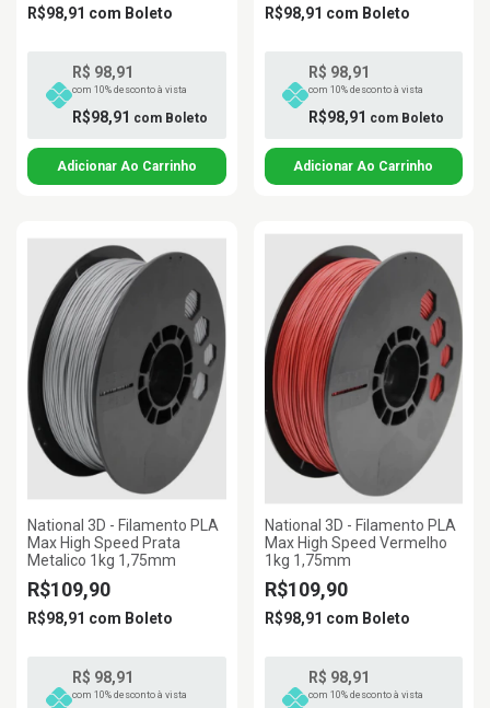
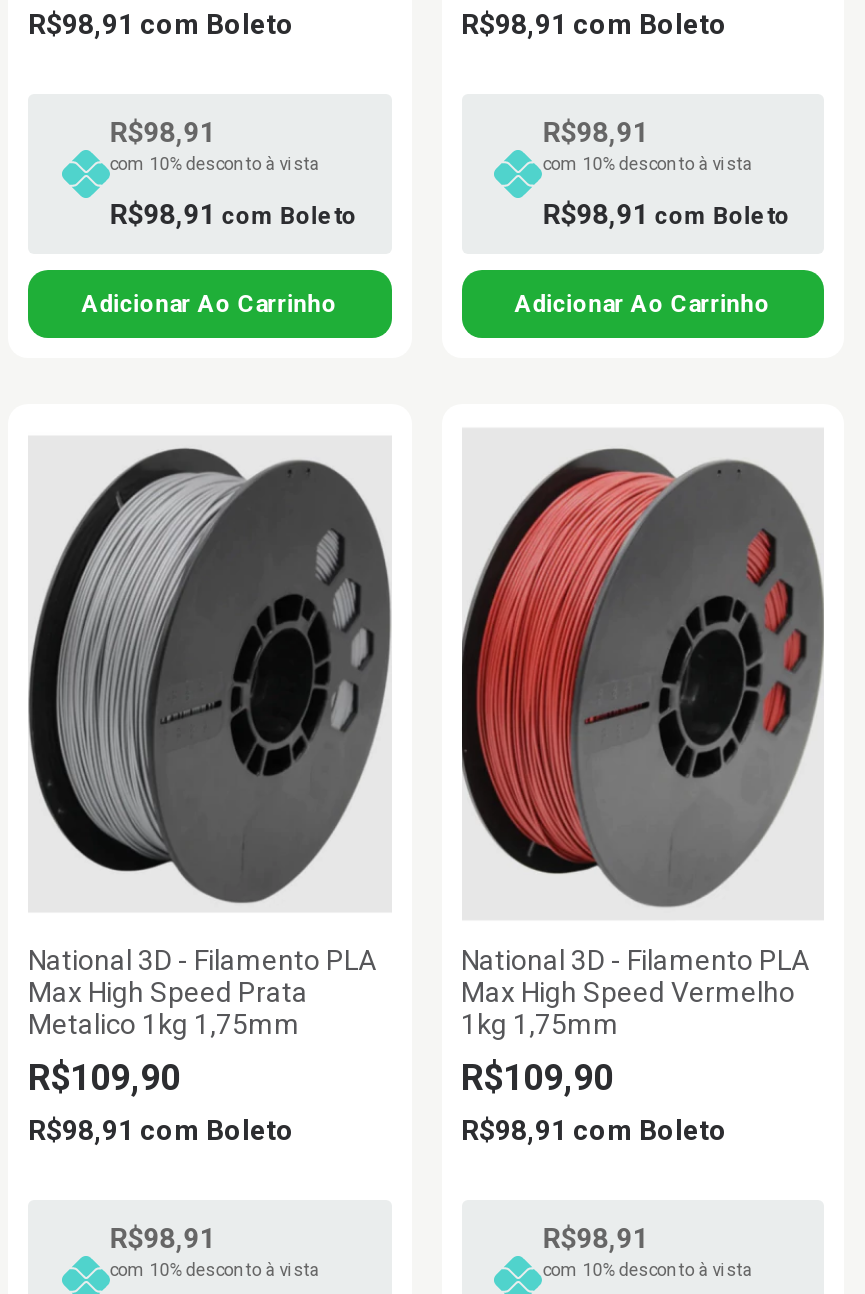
[72,63,133,81] R$ 98,91 -> [110,116,216,148] R$98,91
[309,63,370,81] R$ 98,91 -> [542,116,648,148] R$98,91
[72,669,133,686] R$ 98,91 -> [110,1222,216,1254] R$98,91
[309,669,370,686] R$ 98,91 -> [542,1222,648,1254] R$98,91

